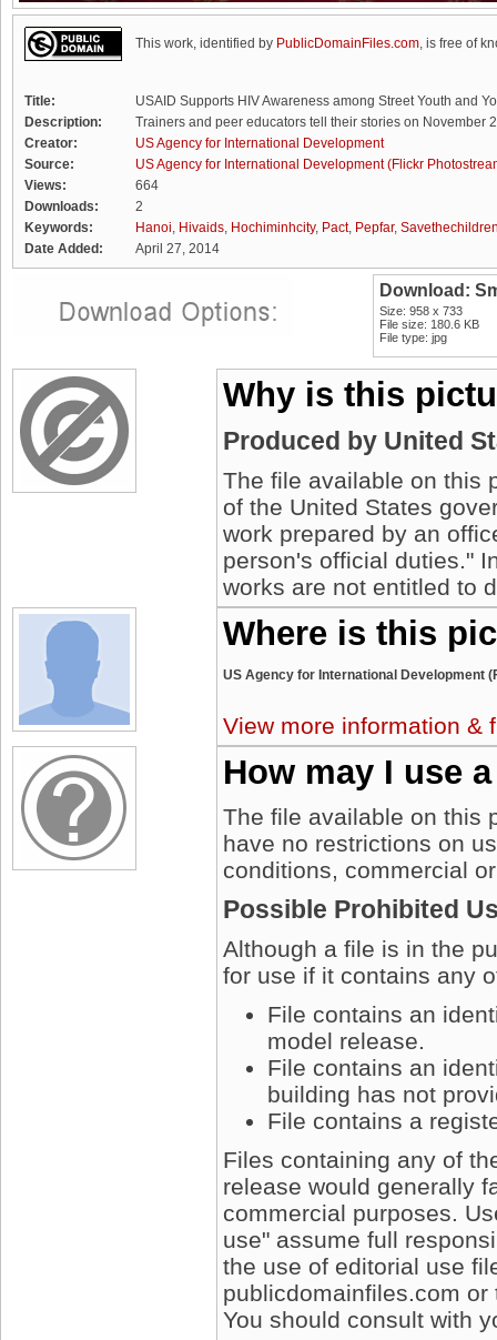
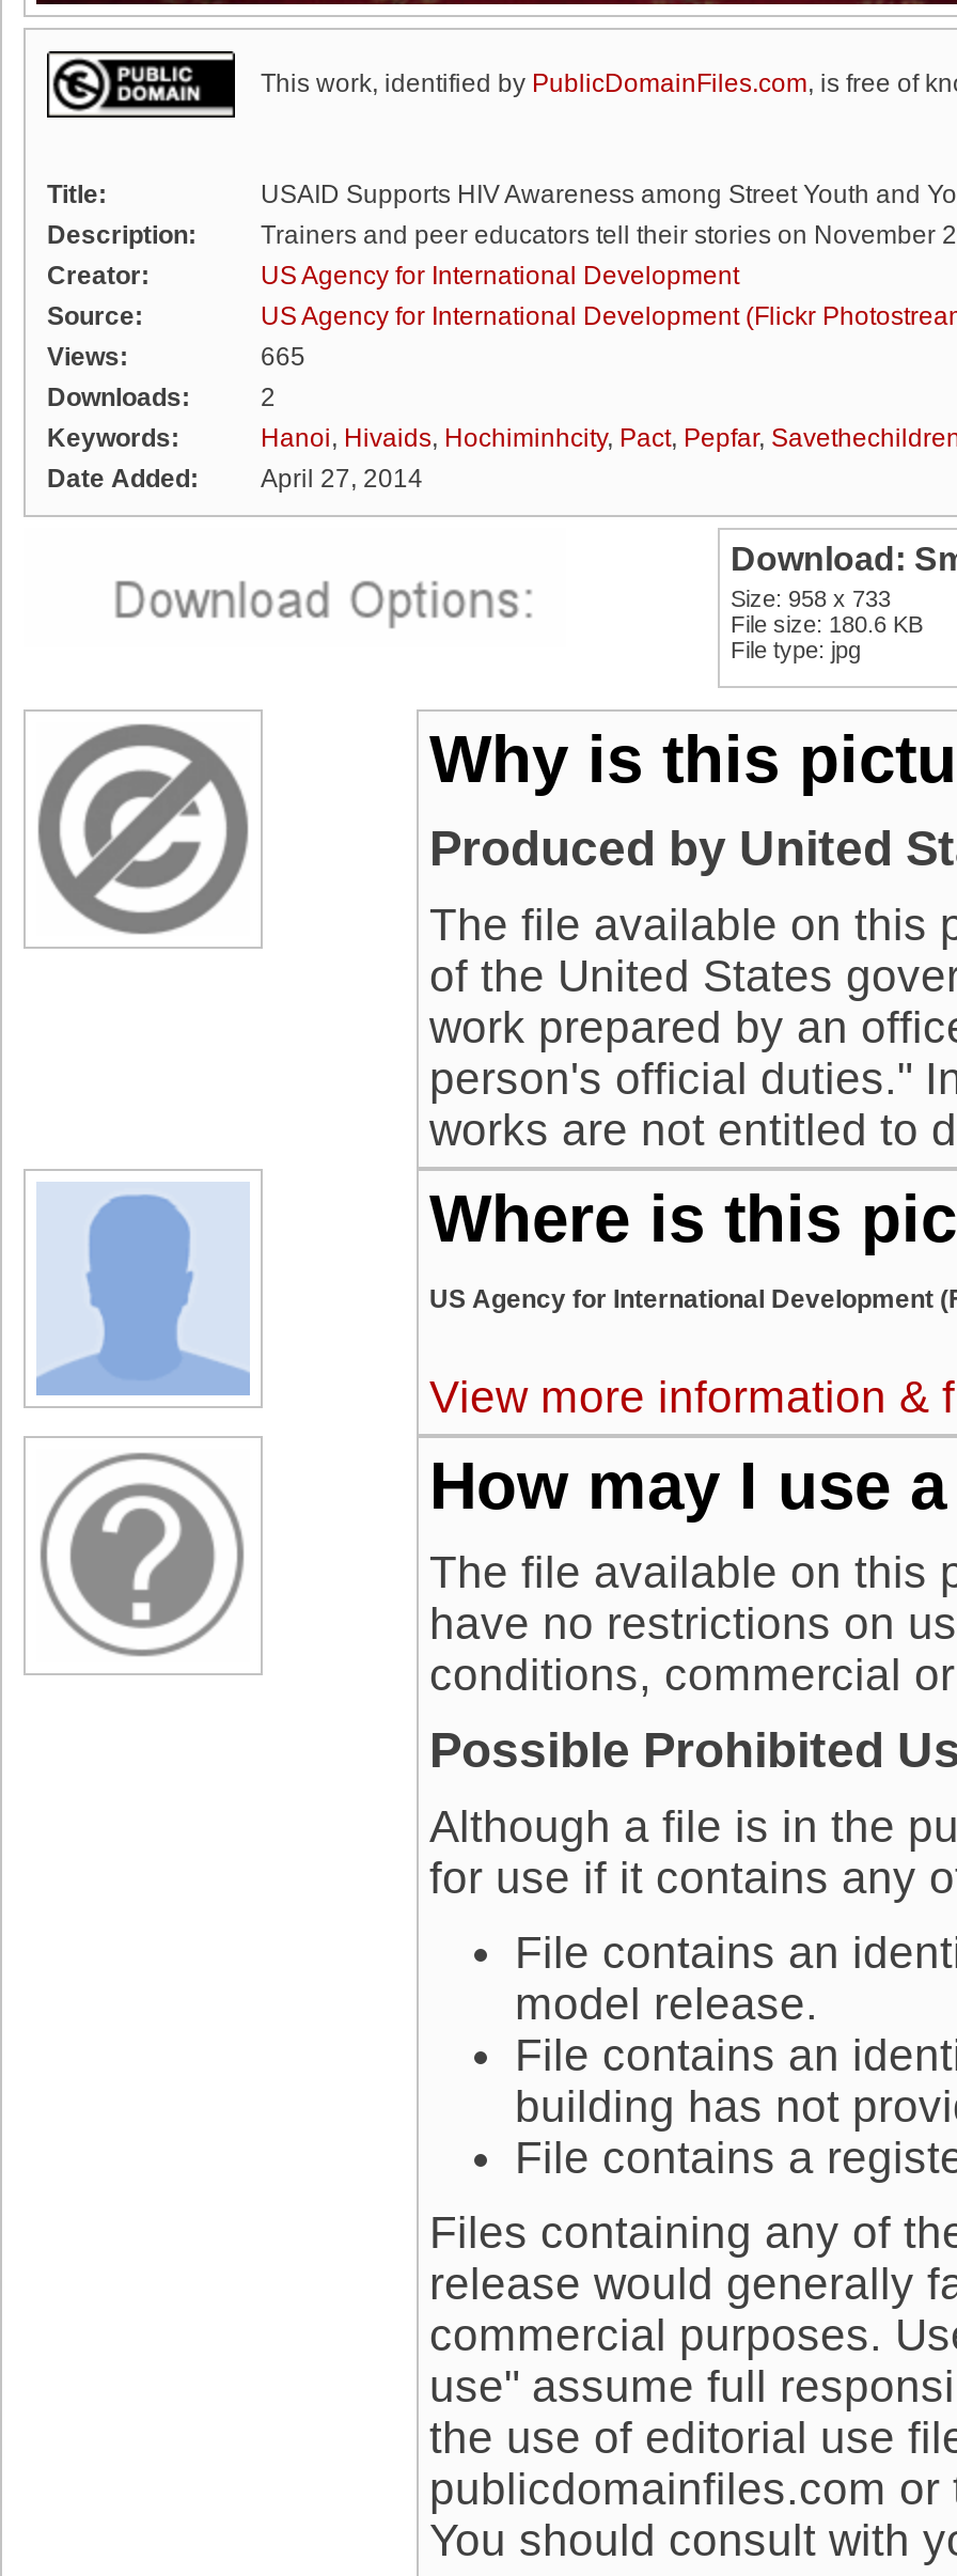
[135,178,159,193] 664 -> [261,342,305,372] 665

